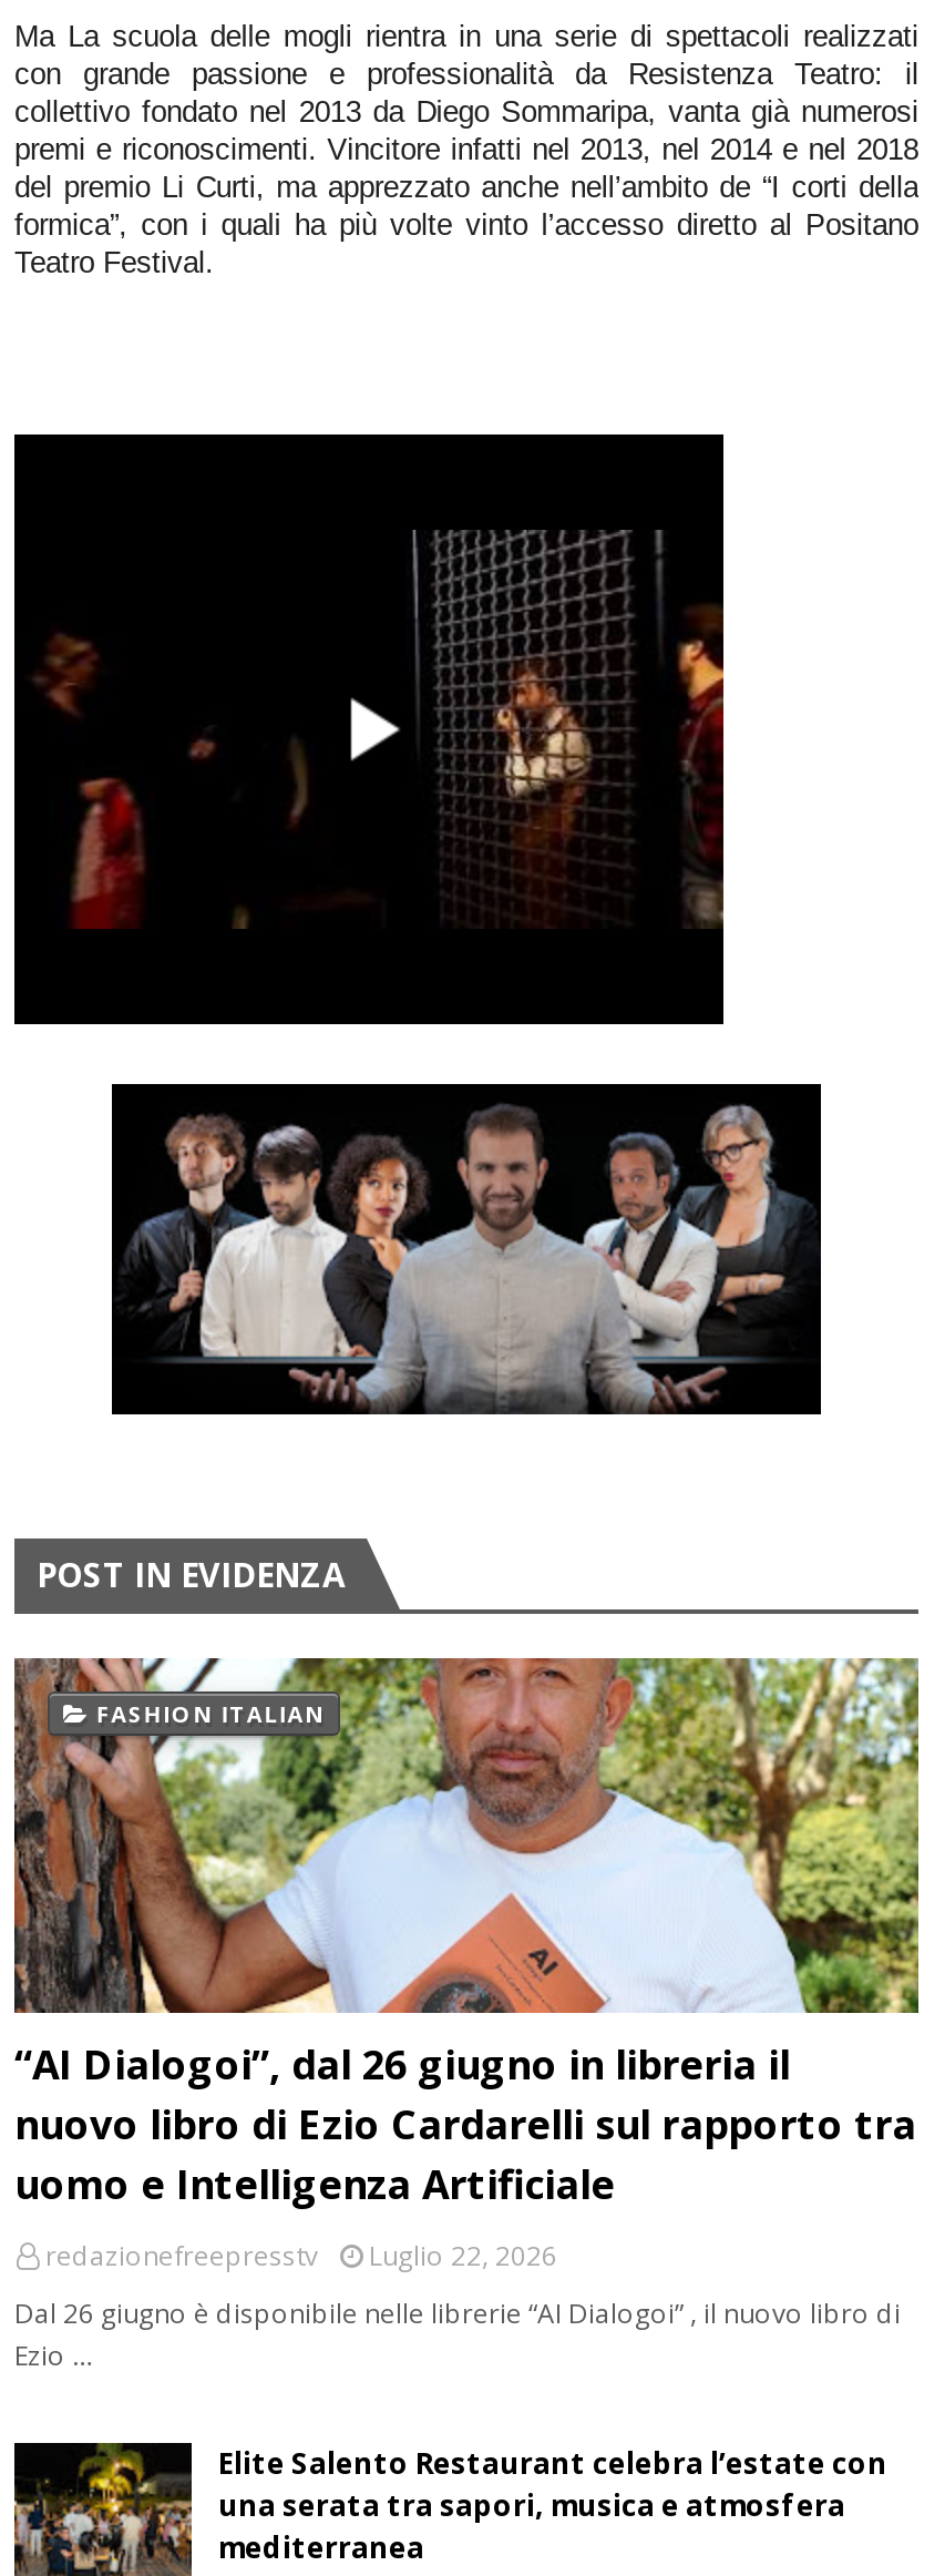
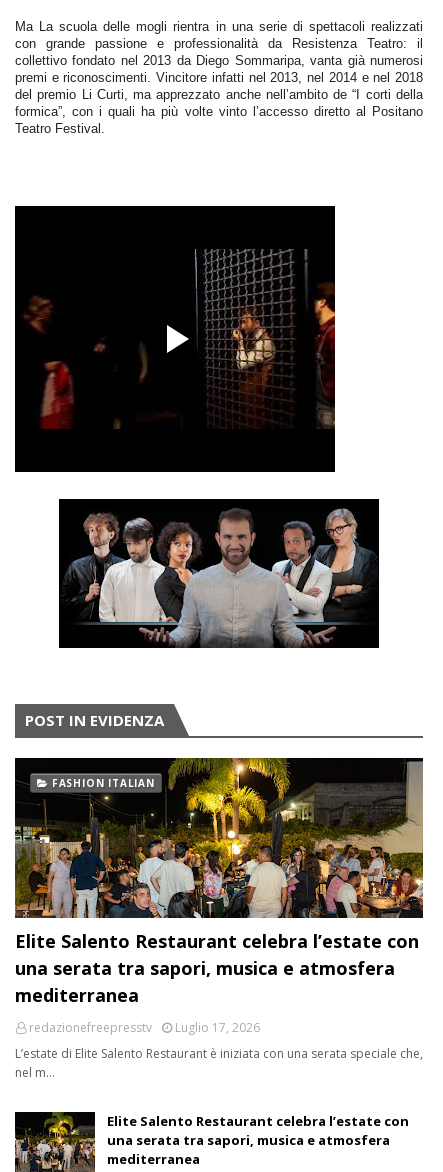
[12,1656,918,2211] [image] | “AI Dialogoi”, dal 26 giugno in libreria il | nuovo libro di Ezio Cardarelli sul rapporto tra | uomo e Intelligenza Artificiale -> [14,757,423,1007] [image] | Elite Salento Restaurant celebra l’estate con | una serata tra sapori, musica e atmosfera | mediterranea
[45,2238,557,2275] redazionefreepresstv Luglio 22, 2026 -> [29,1019,260,1036] redazionefreepresstv Luglio 17, 2026
[14,2295,901,2375] Dal 26 giugno è disponibile nelle librerie “AI Dialogoi” , il nuovo libro di | Ezio … -> [15,1045,423,1081] L’estate di Elite Salento Restaurant è iniziata con una serata speciale che, | nel m…

